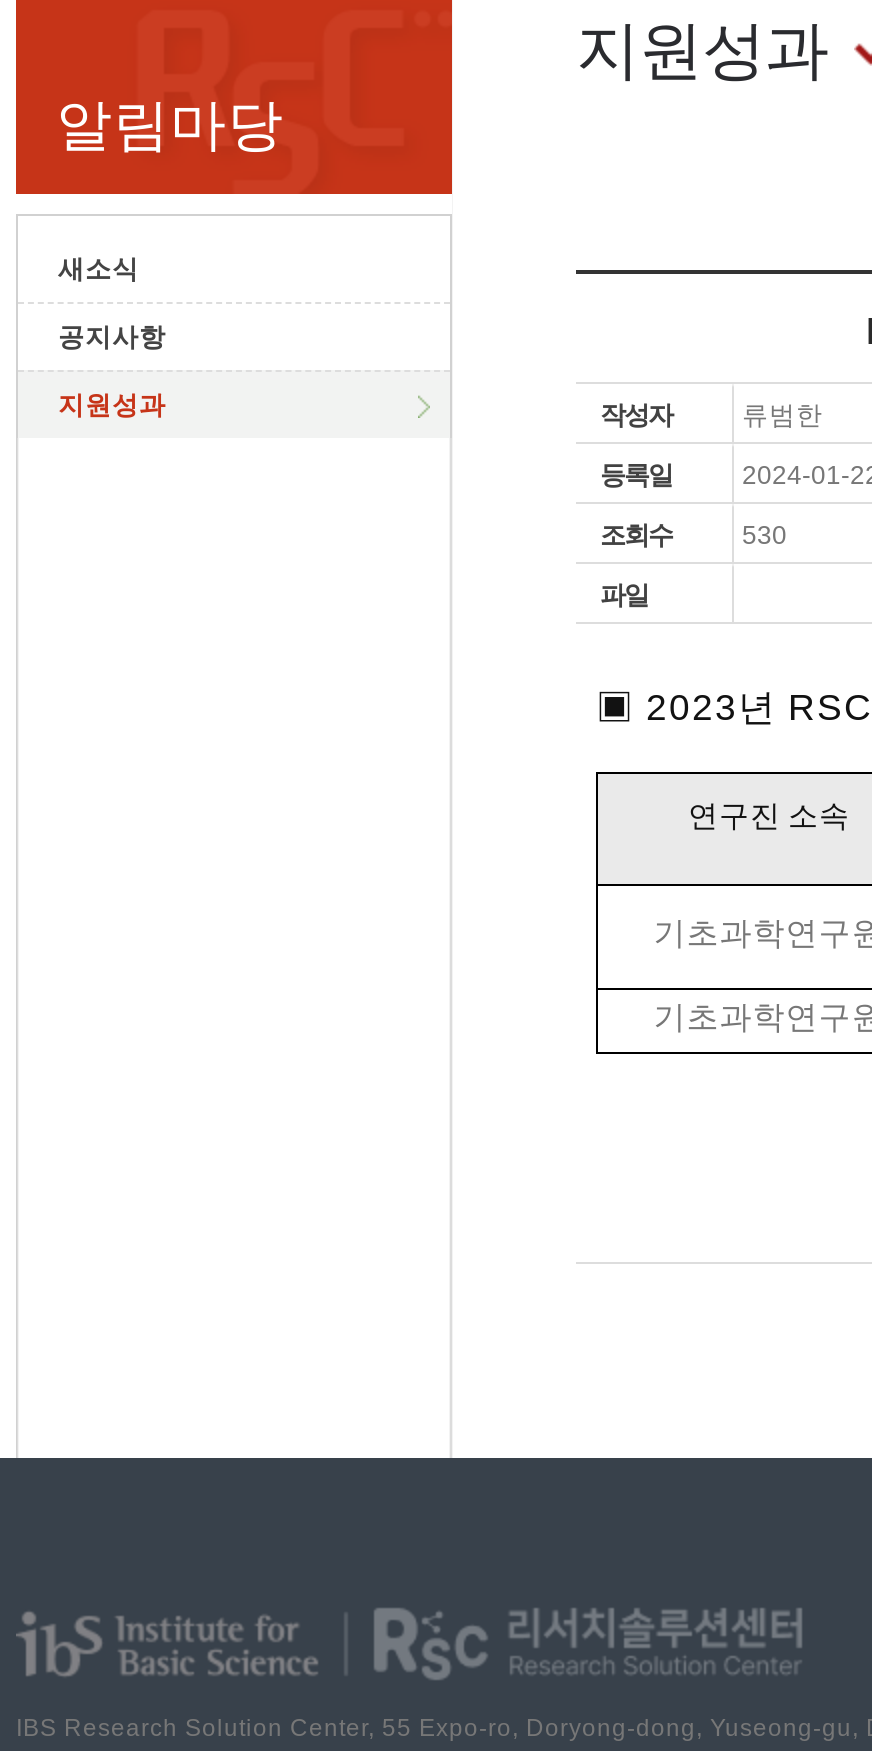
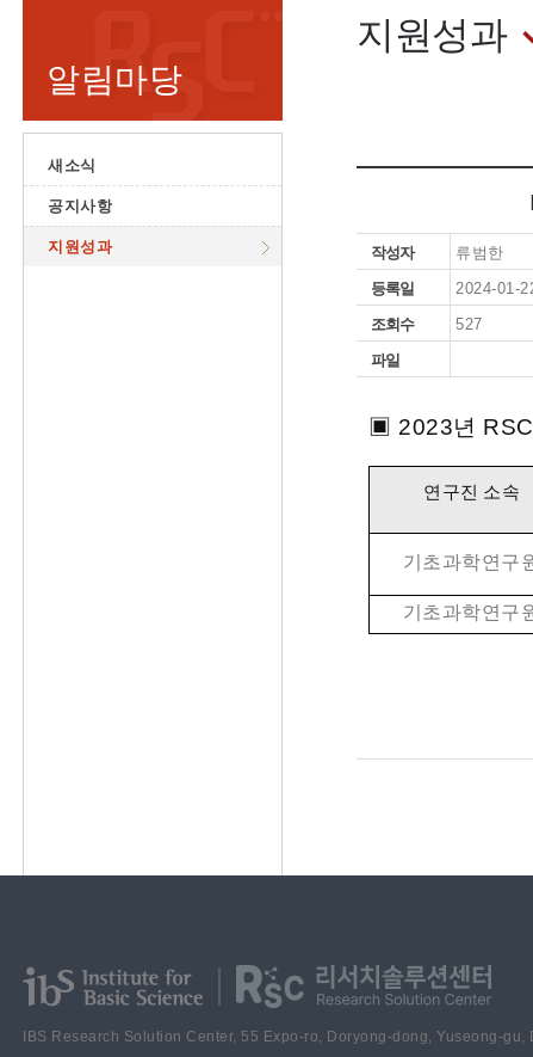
[742,520,787,550] 530 -> [455,315,482,333] 527

